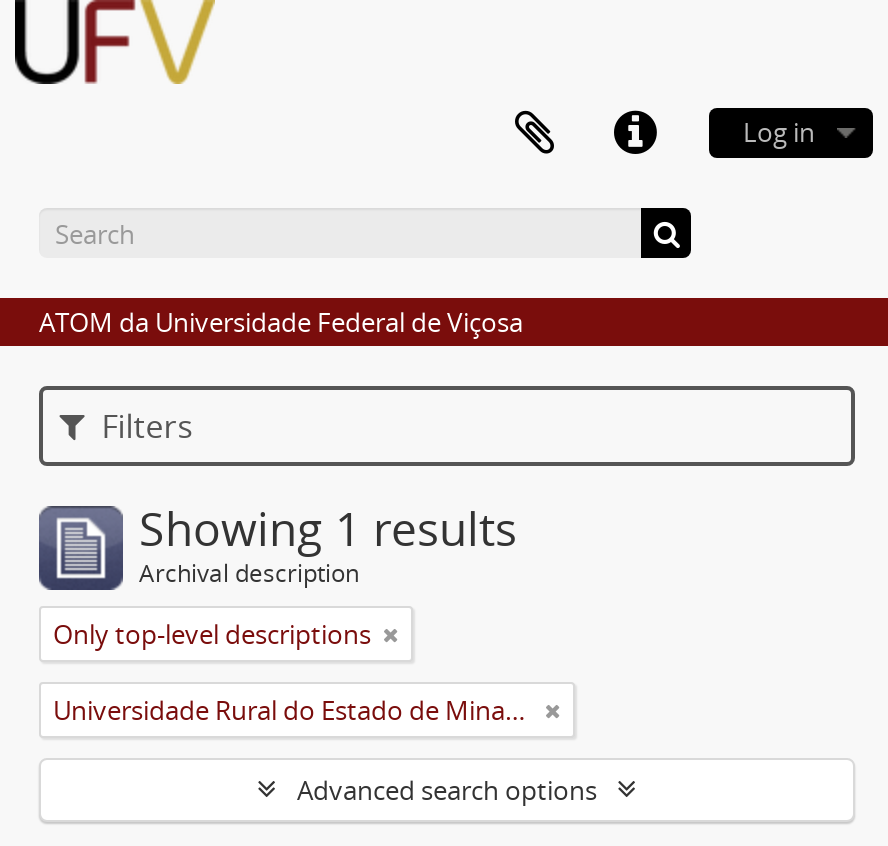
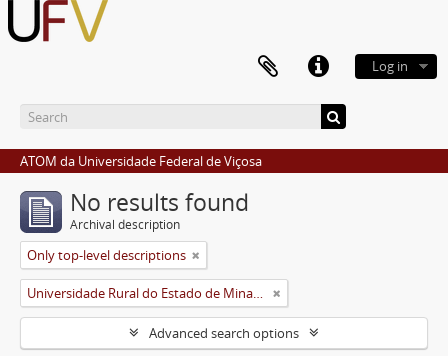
[93,404,517,560] Filters | Showing 1 results -> [70,187,249,218] No results found

